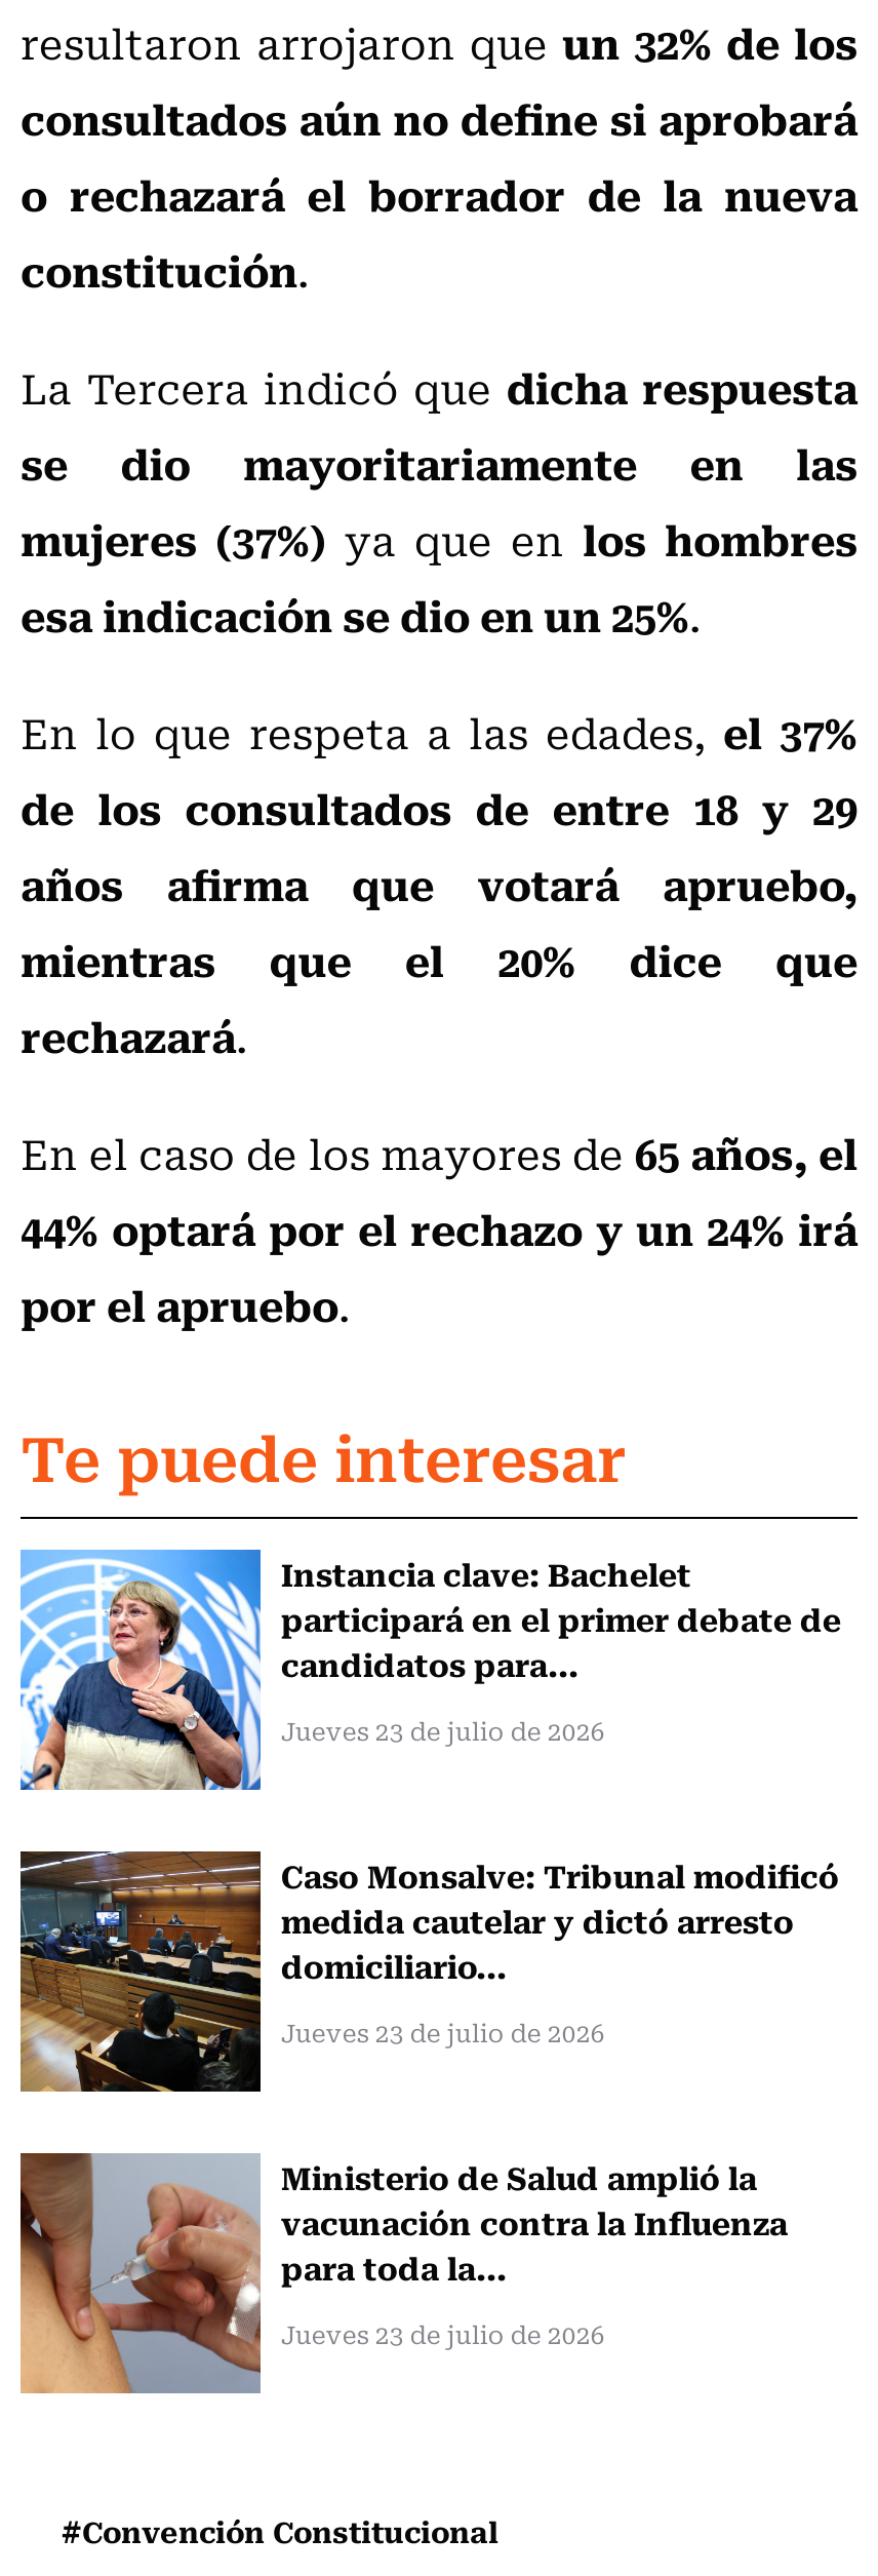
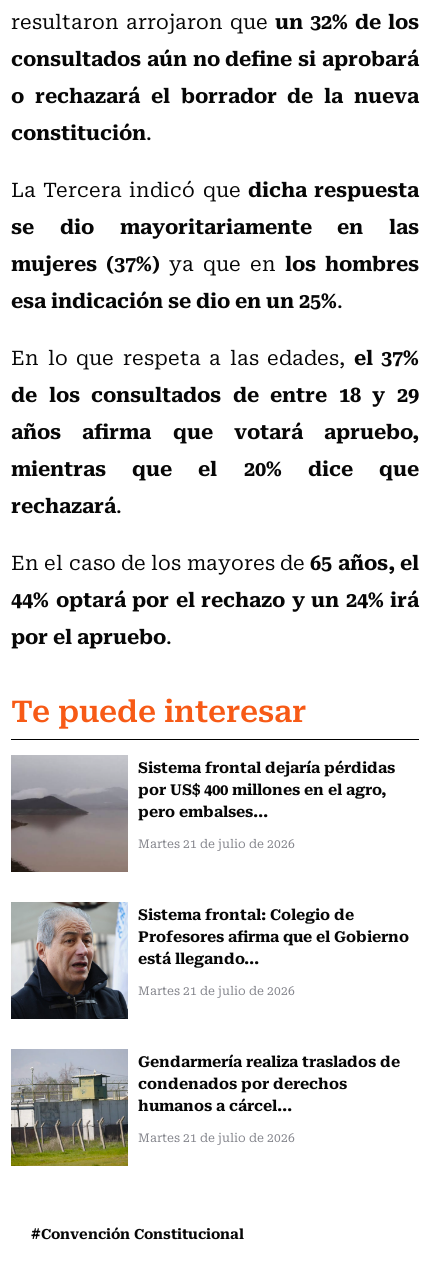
[18,1548,841,1792] [image] | Instancia clave: Bachelet | participará en el primer debate de | candidatos para... -> [10,754,395,873] [image] | Sistema frontal dejaría pérdidas | por US$ 400 millones en el agro, | pero embalses...
[281,1712,605,1749] Jueves 23 de julio de 2026 -> [138,834,295,852] Martes 21 de julio de 2026
[18,1849,839,2094] [image] | Caso Monsalve: Tribunal modificó | medida cautelar y dictó arresto | domiciliario... -> [10,901,409,1020] [image] | Sistema frontal: Colegio de | Profesores afirma que el Gobierno | está llegando...
[281,2013,605,2050] Jueves 23 de julio de 2026 -> [138,981,295,999] Martes 21 de julio de 2026
[18,2151,788,2395] [image] | Ministerio de Salud amplió la | vacunación contra la Influenza | para toda la... -> [10,1048,400,1167] [image] | Gendarmería realiza traslados de | condenados por derechos | humanos a cárcel...
[281,2315,605,2352] Jueves 23 de julio de 2026 -> [138,1128,295,1146] Martes 21 de julio de 2026

